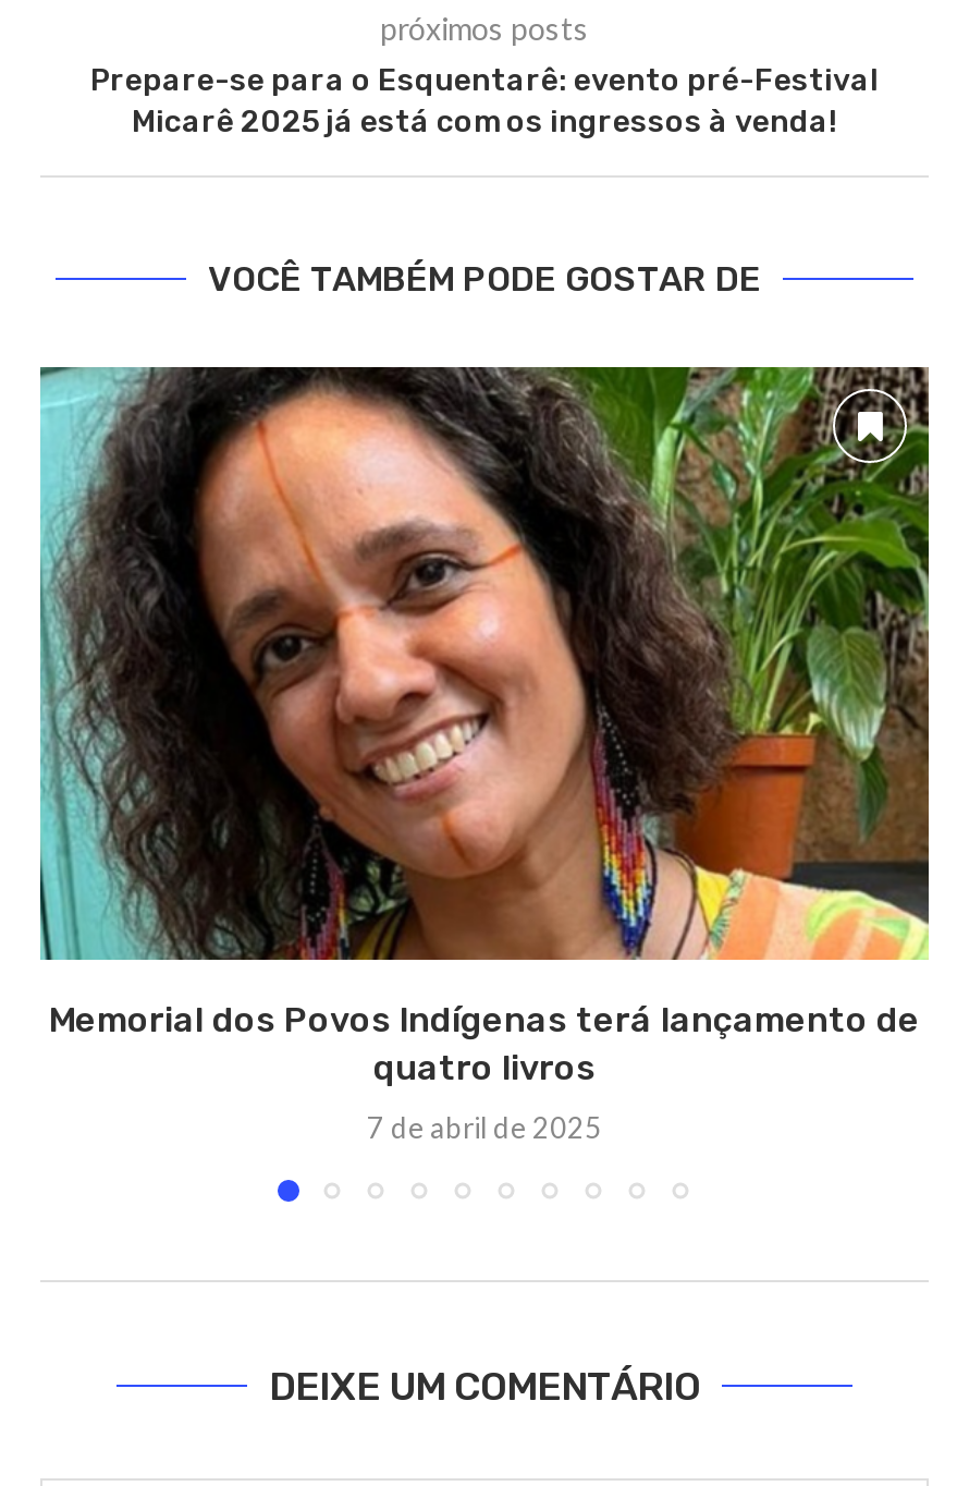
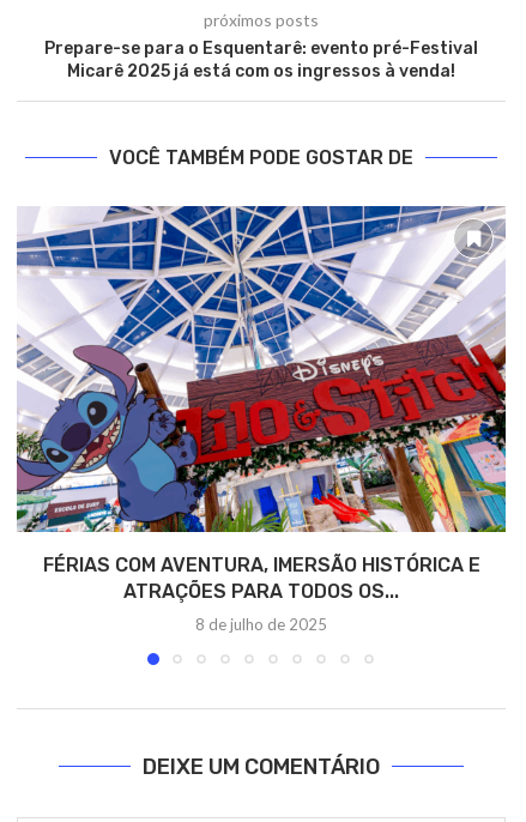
[38,365,931,1089] [image] | Memorial dos Povos Indígenas terá lançamento de | quatro livros -> [16,205,507,603] [image] | FÉRIAS COM AVENTURA, IMERSÃO HISTÓRICA E | ATRAÇÕES PARA TODOS OS...
[367,1111,602,1146] 7 de abril de 2025 -> [195,615,327,634] 8 de julho de 2025

